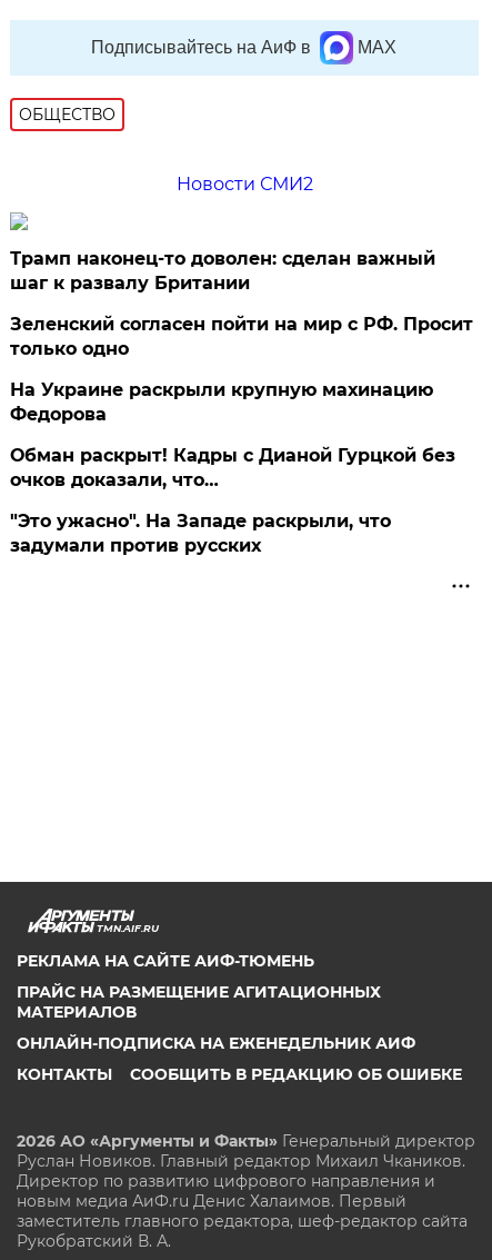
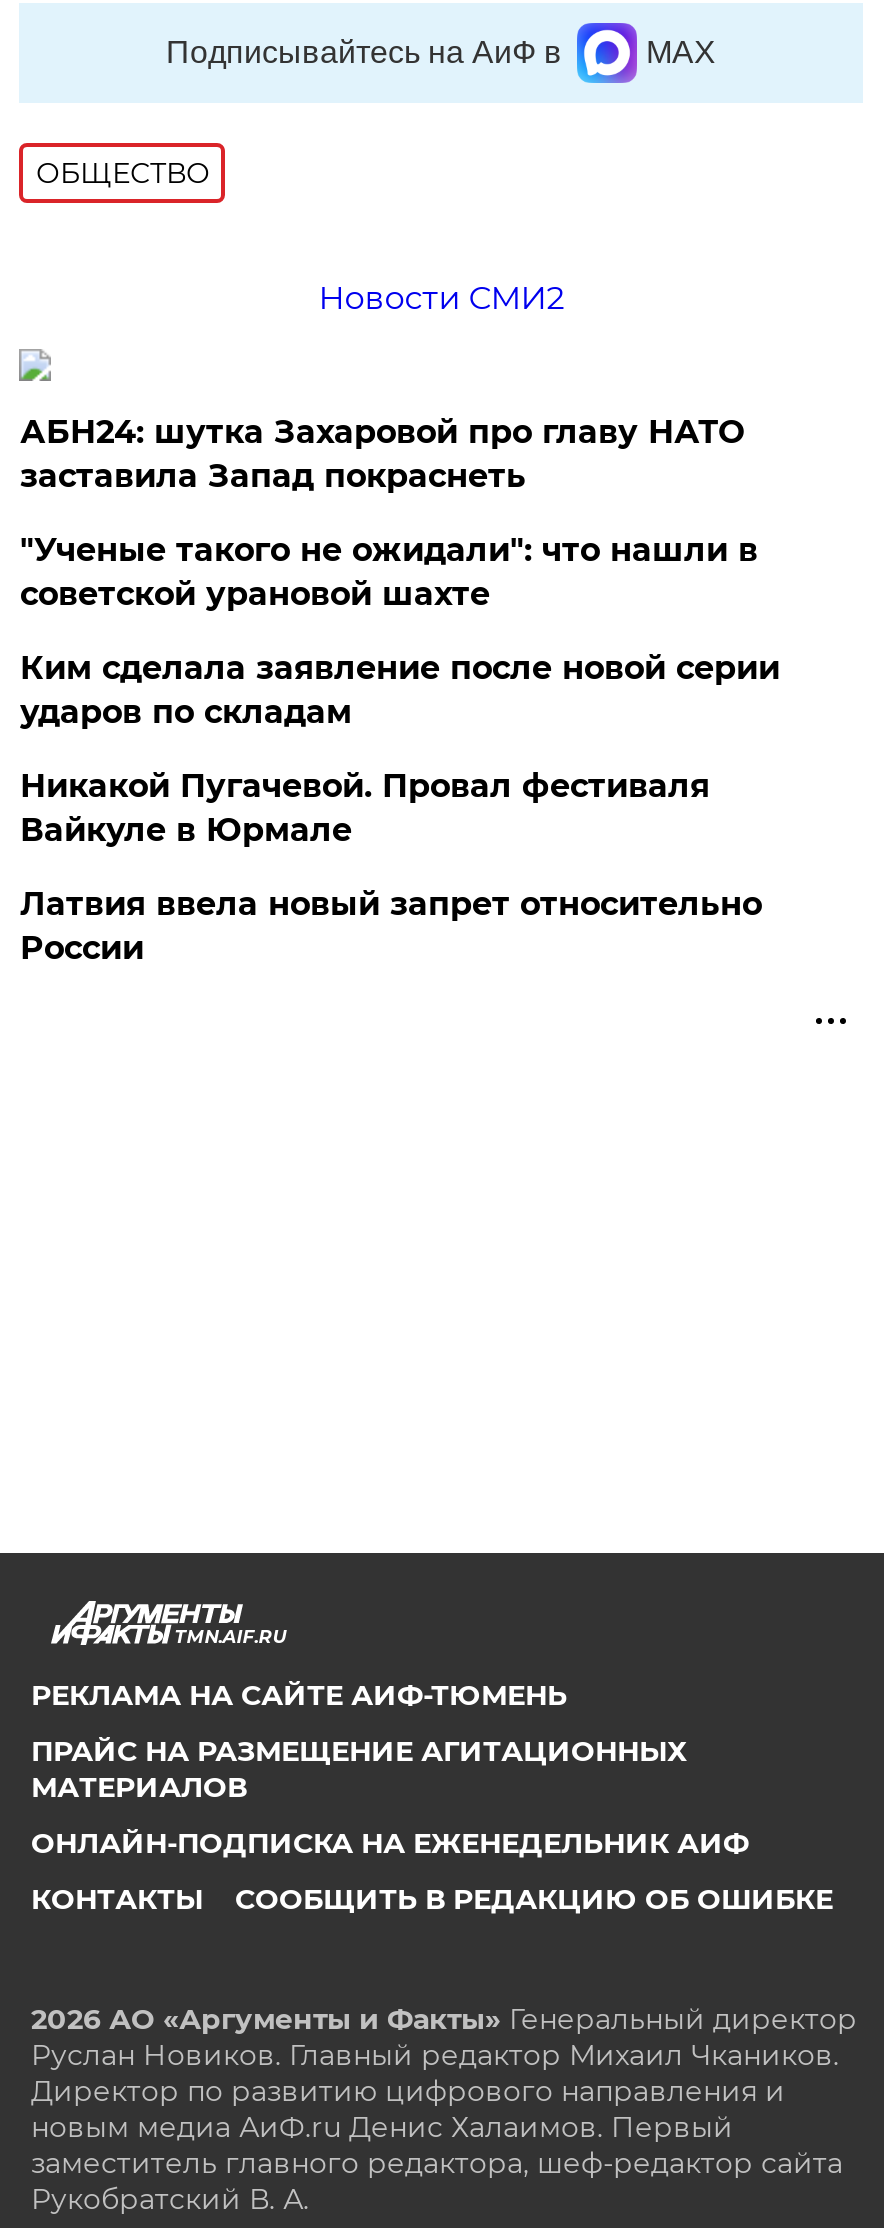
[10,248,436,294] Трамп наконец-то доволен: сделан важный | шаг к развалу Британии -> [20,413,744,495] АБН24: шутка Захаровой про главу НАТО | заставила Запад покраснеть
[10,314,474,359] Зеленский согласен пойти на мир с РФ. Просит | только одно -> [20,531,758,613] "Ученые такого не ожидали": что нашли в | советской урановой шахте
[10,379,434,425] На Украине раскрыли крупную махинацию | Федорова -> [20,649,780,731] Ким сделала заявление после новой серии | ударов по складам
[10,445,456,490] Обман раскрыт! Кадры с Дианой Гурцкой без | очков доказали, что… -> [20,767,710,849] Никакой Пугачевой. Провал фестиваля | Вайкуле в Юрмале
[10,510,391,556] "Это ужасно". На Западе раскрыли, что | задумали против русских -> [20,885,762,967] Латвия ввела новый запрет относительно | России

